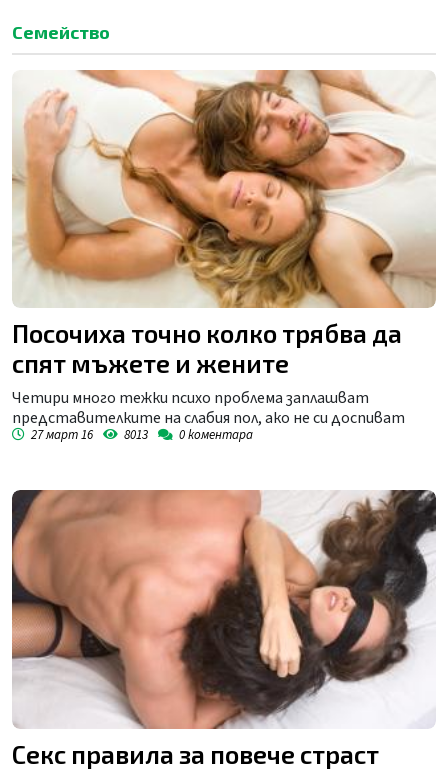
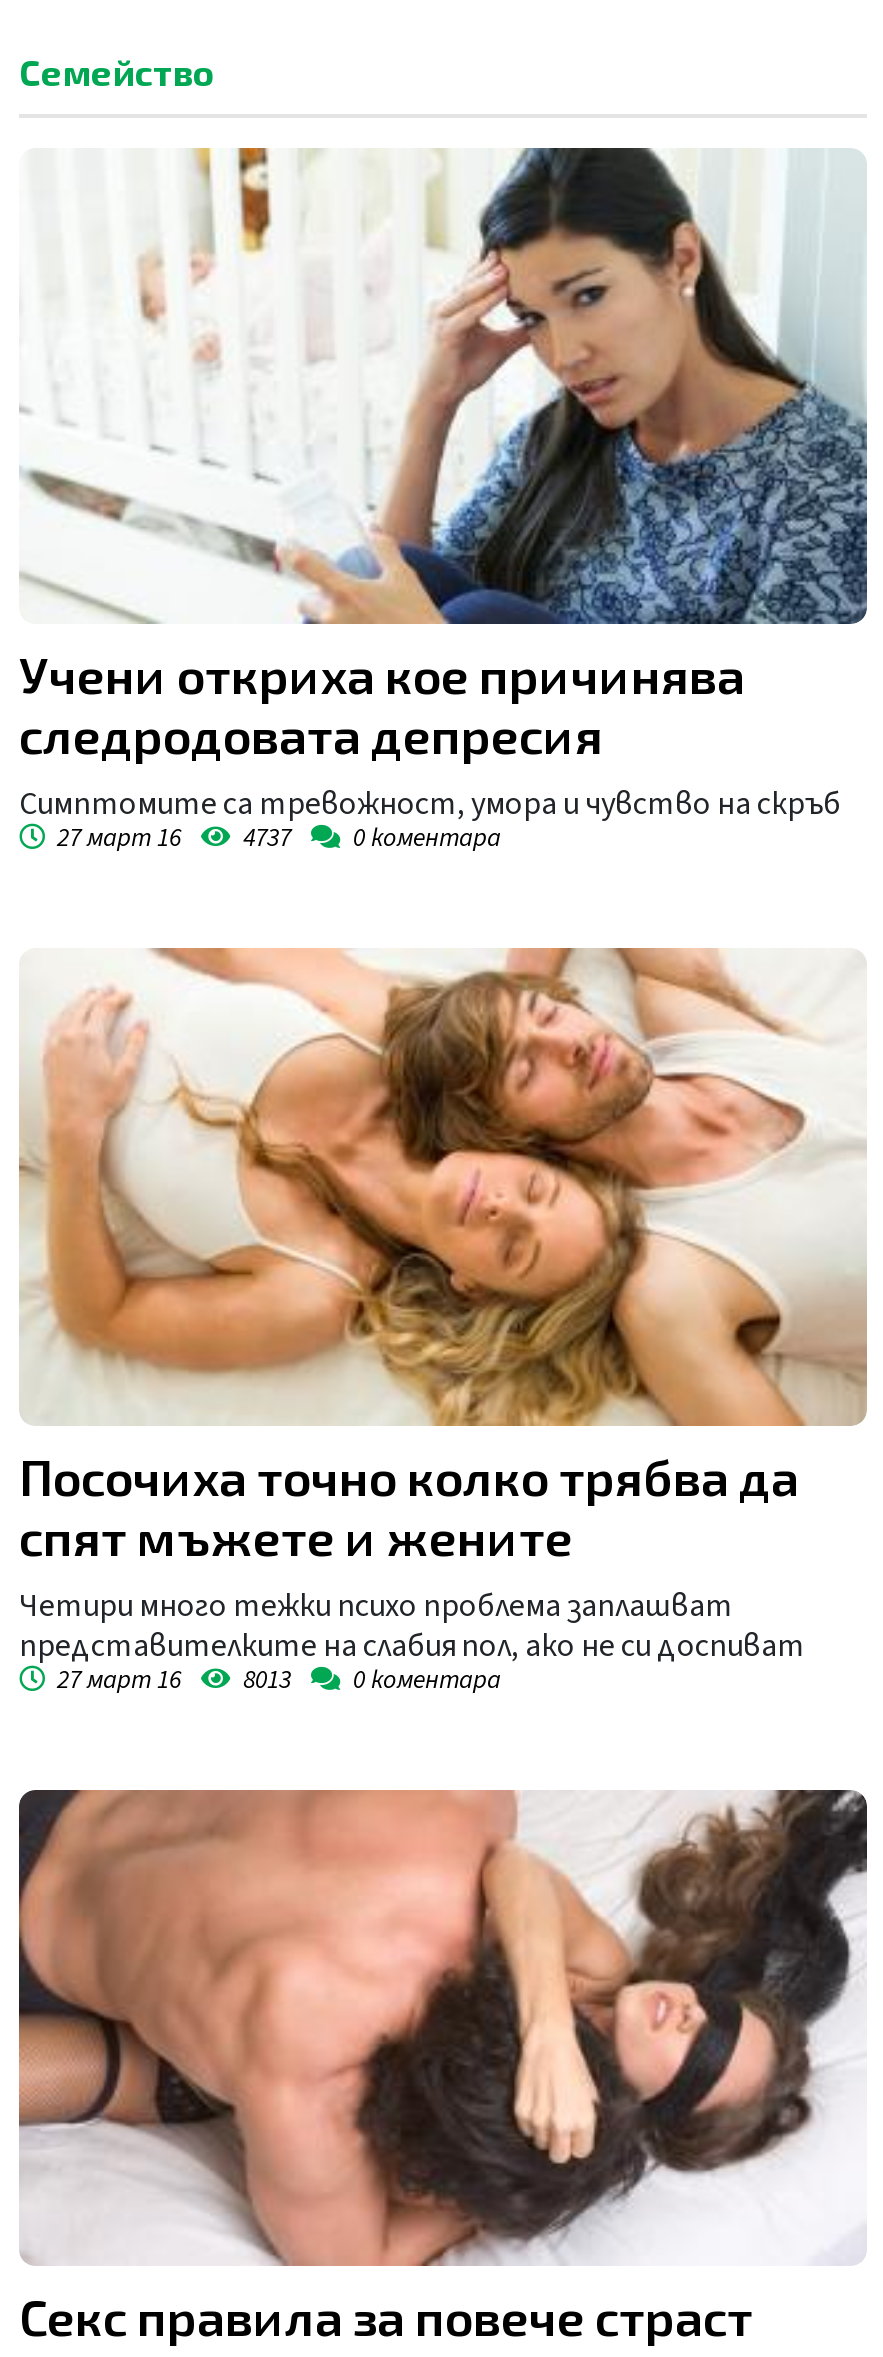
none -> [19,146,869,856] [image] | Учени откриха кое причинява | следродовата депресия | Симптомите са тревожност, умора и чувство на скръб | 27 март 16 | 4737 | 0 коментара

